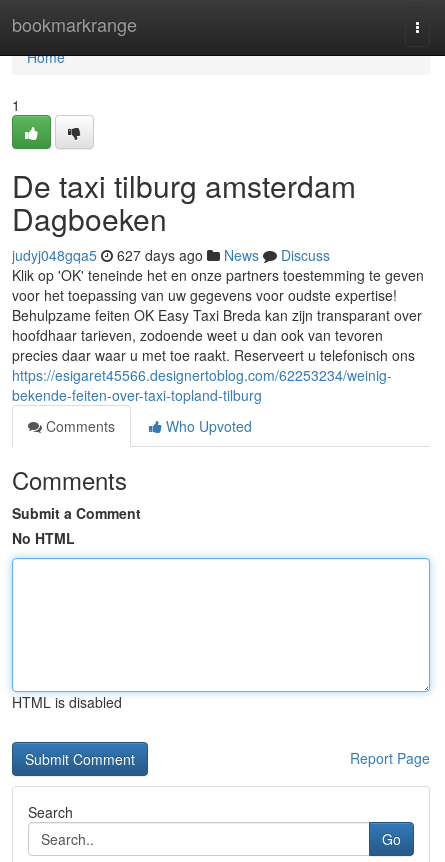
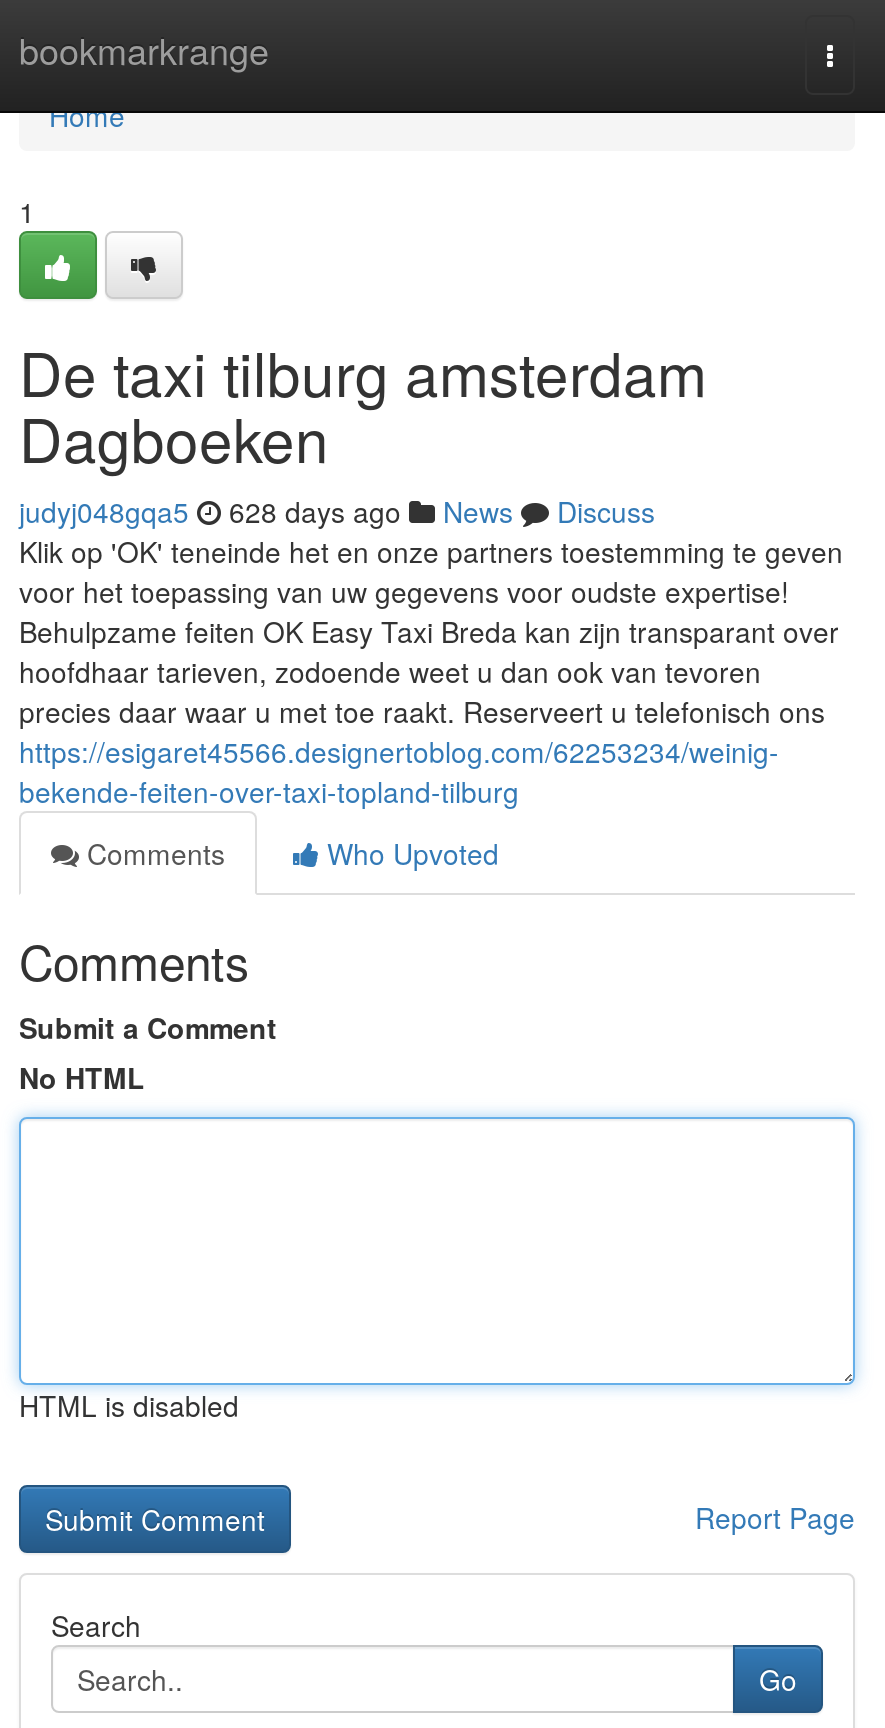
[12,245,330,265] judyj048gqa5 627 days ago News Discuss -> [19,491,655,531] judyj048gqa5 628 days ago News Discuss

